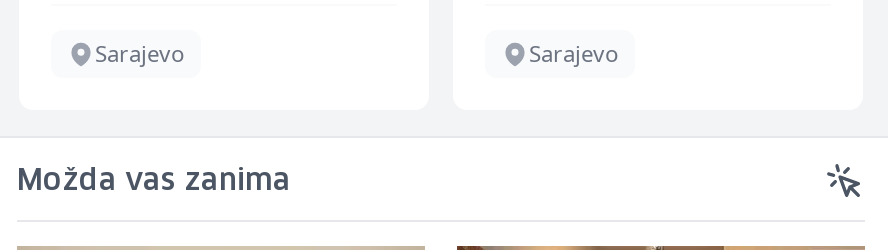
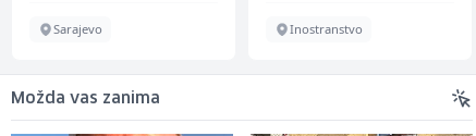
[529,39,619,69] Sarajevo -> [290,21,363,37] Inostranstvo

